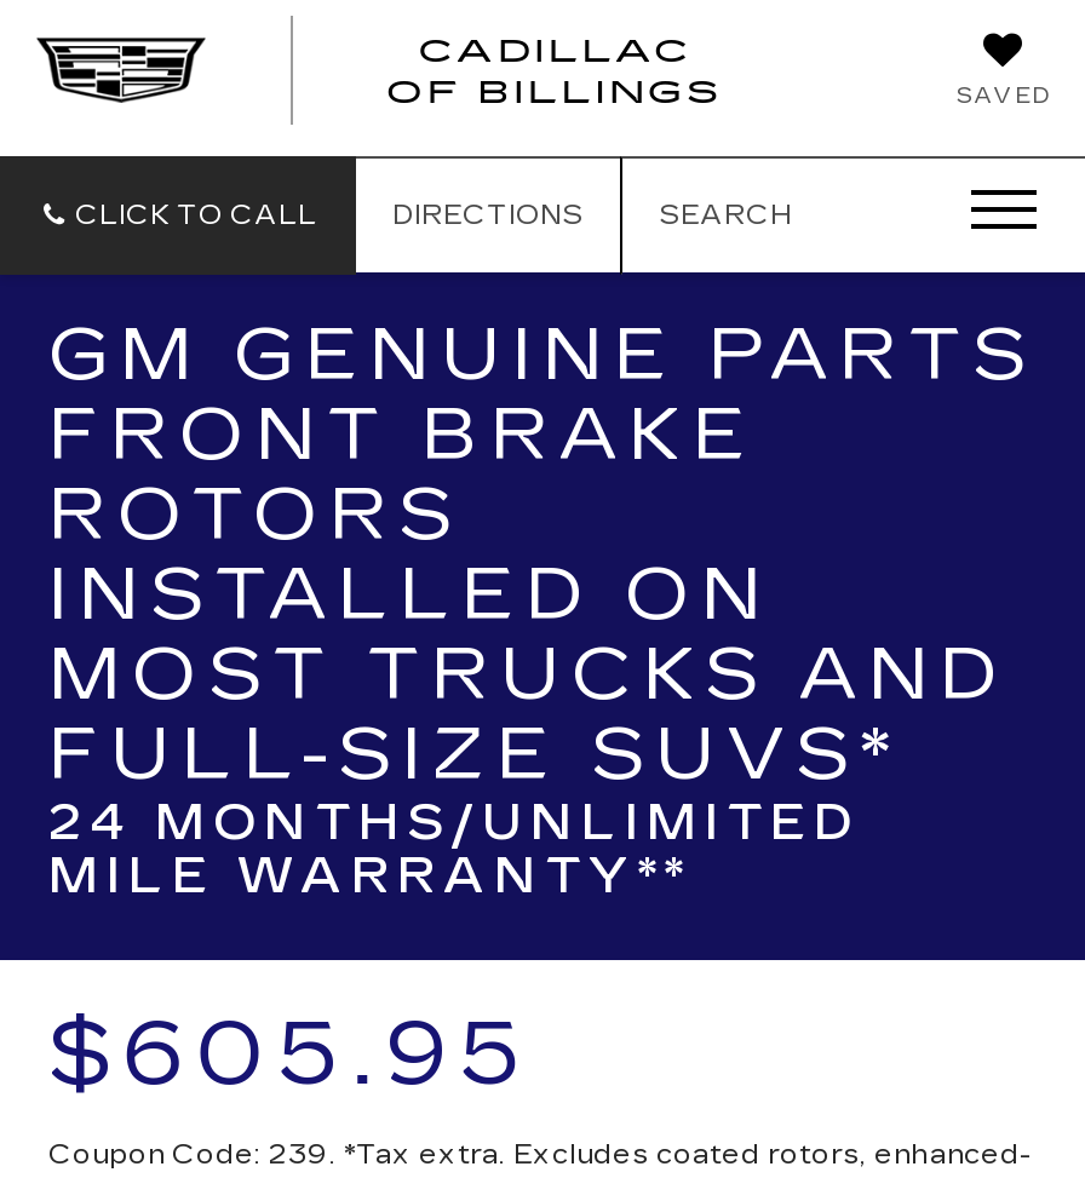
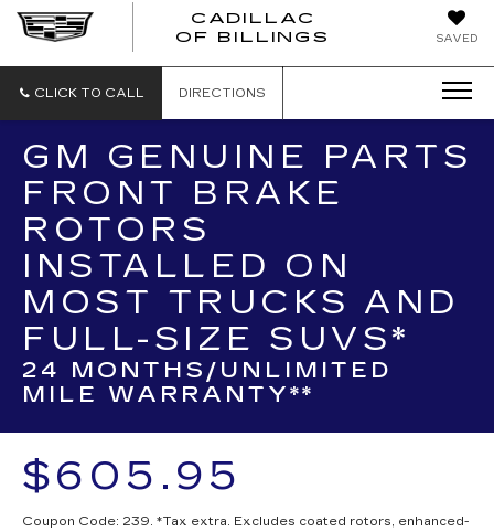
[659,200,792,231] SEARCH -> none

